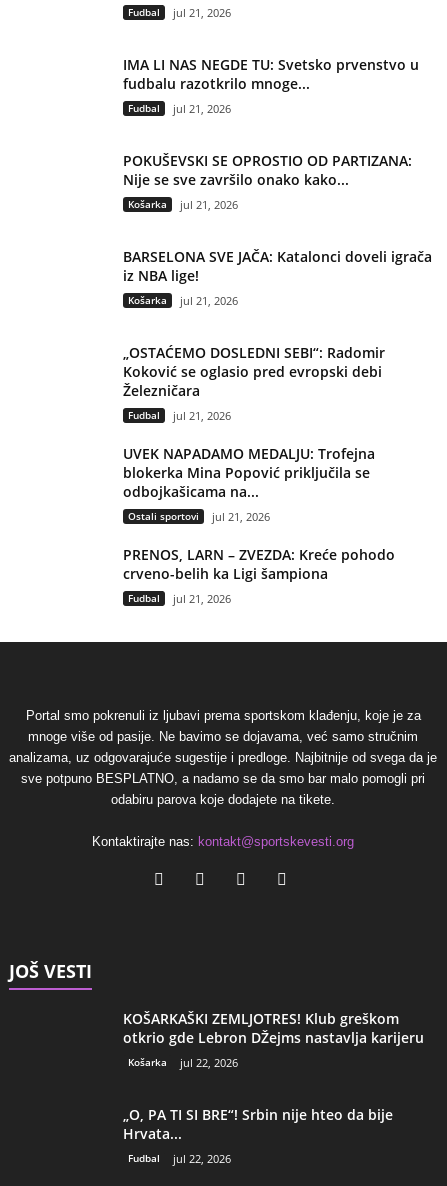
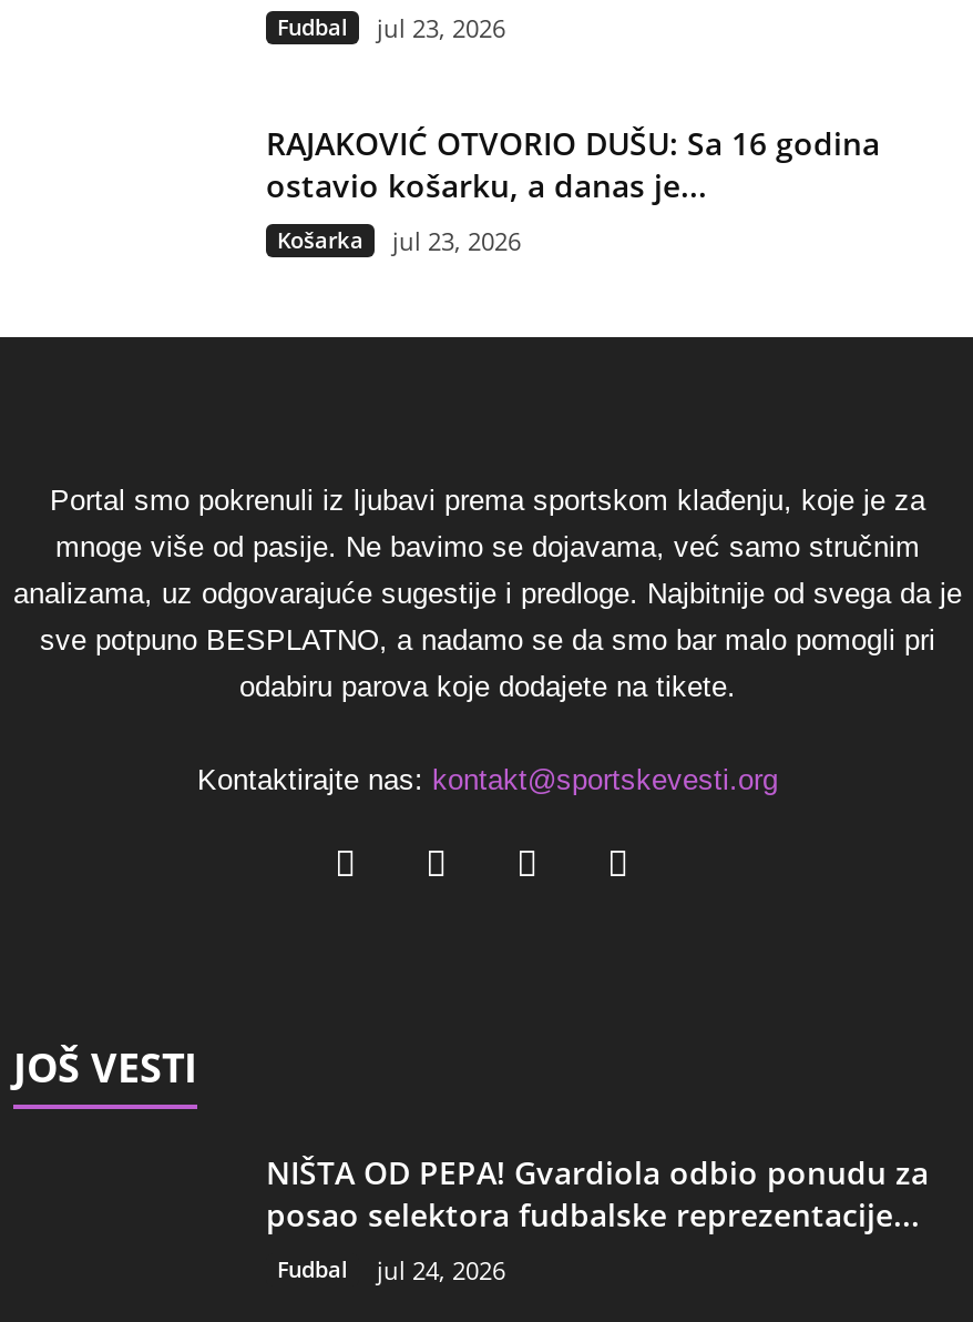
[123,5,419,189] jul 21, 2026 | IMA LI NAS NEGDE TU: Svetsko prvenstvo u | fudbalu razotkrilo mnoge... | Fudbal | jul 21, 2026 | POKUŠEVSKI SE OPROSTIO OD PARTIZANA: | Nije se sve završilo onako kako... -> [266,11,880,206] jul 23, 2026 | RAJAKOVIĆ OTVORIO DUŠU: Sa 16 godina | ostavio košarku, a danas je...
[123,197,432,606] jul 21, 2026 | BARSELONA SVE JAČA: Katalonci doveli igrača | iz NBA lige! | Košarka | jul 21, 2026 | „OSTAĆEMO DOSLEDNI SEBI“: Radomir | Koković se oglasio pred evropski debi | Železničara | Fudbal | jul 21, 2026 | UVEK NAPADAMO MEDALJU: Trofejna | blokerka Mina Popović priključila se | odbojkašicama na... | Ostali sportovi | jul 21, 2026 | PRENOS, LARN – ZVEZDA: Kreće pohodo | crveno-belih ka Ligi šampiona | Fudbal | jul 21, 2026 -> [392,224,521,257] jul 23, 2026
[123,1009,424,1143] KOŠARKAŠKI ZEMLJOTRES! Klub greškom | otkrio gde Lebron DŽejms nastavlja karijeru | Košarka | jul 22, 2026 | „O, PA TI SI BRE“! Srbin nije hteo da bije | Hrvata... -> [266,1151,929,1235] NIŠTA OD PEPA! Gvardiola odbio ponudu za | posao selektora fudbalske reprezentacije...
[128,1151,231,1166] Fudbal jul 22, 2026 -> [277,1253,505,1287] Fudbal jul 24, 2026

